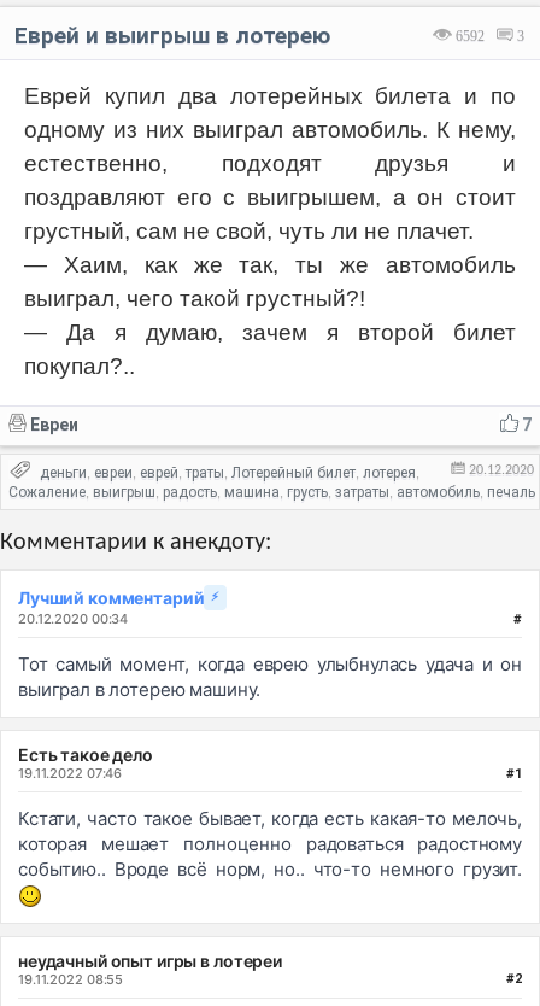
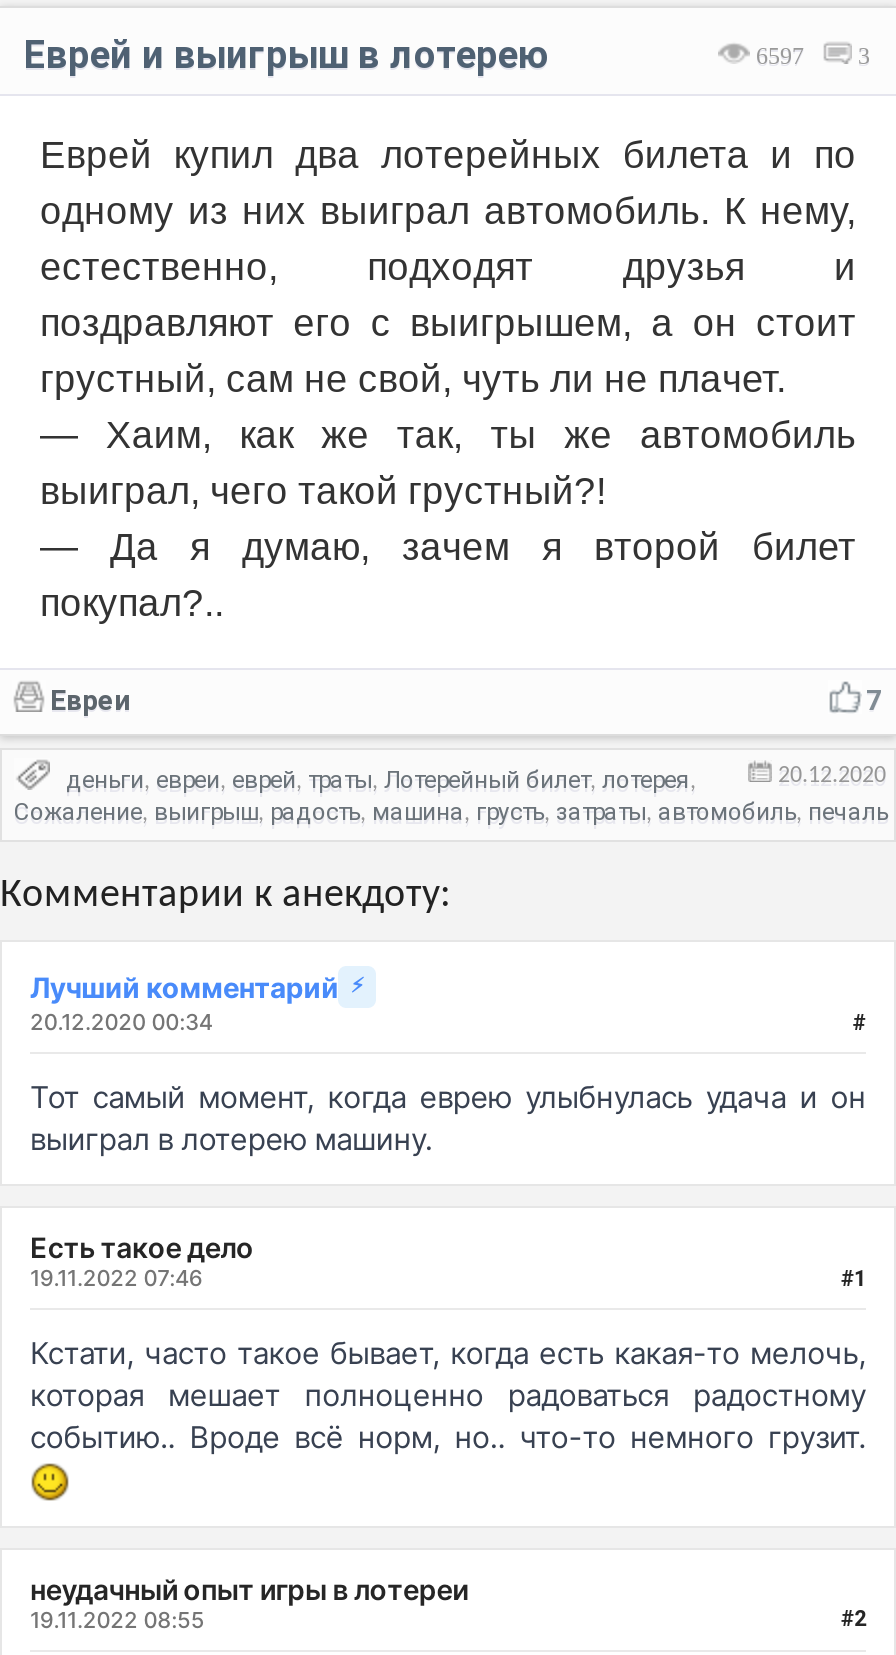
[452,28,524,45] 6592 3 -> [750,42,870,70] 6597 3

